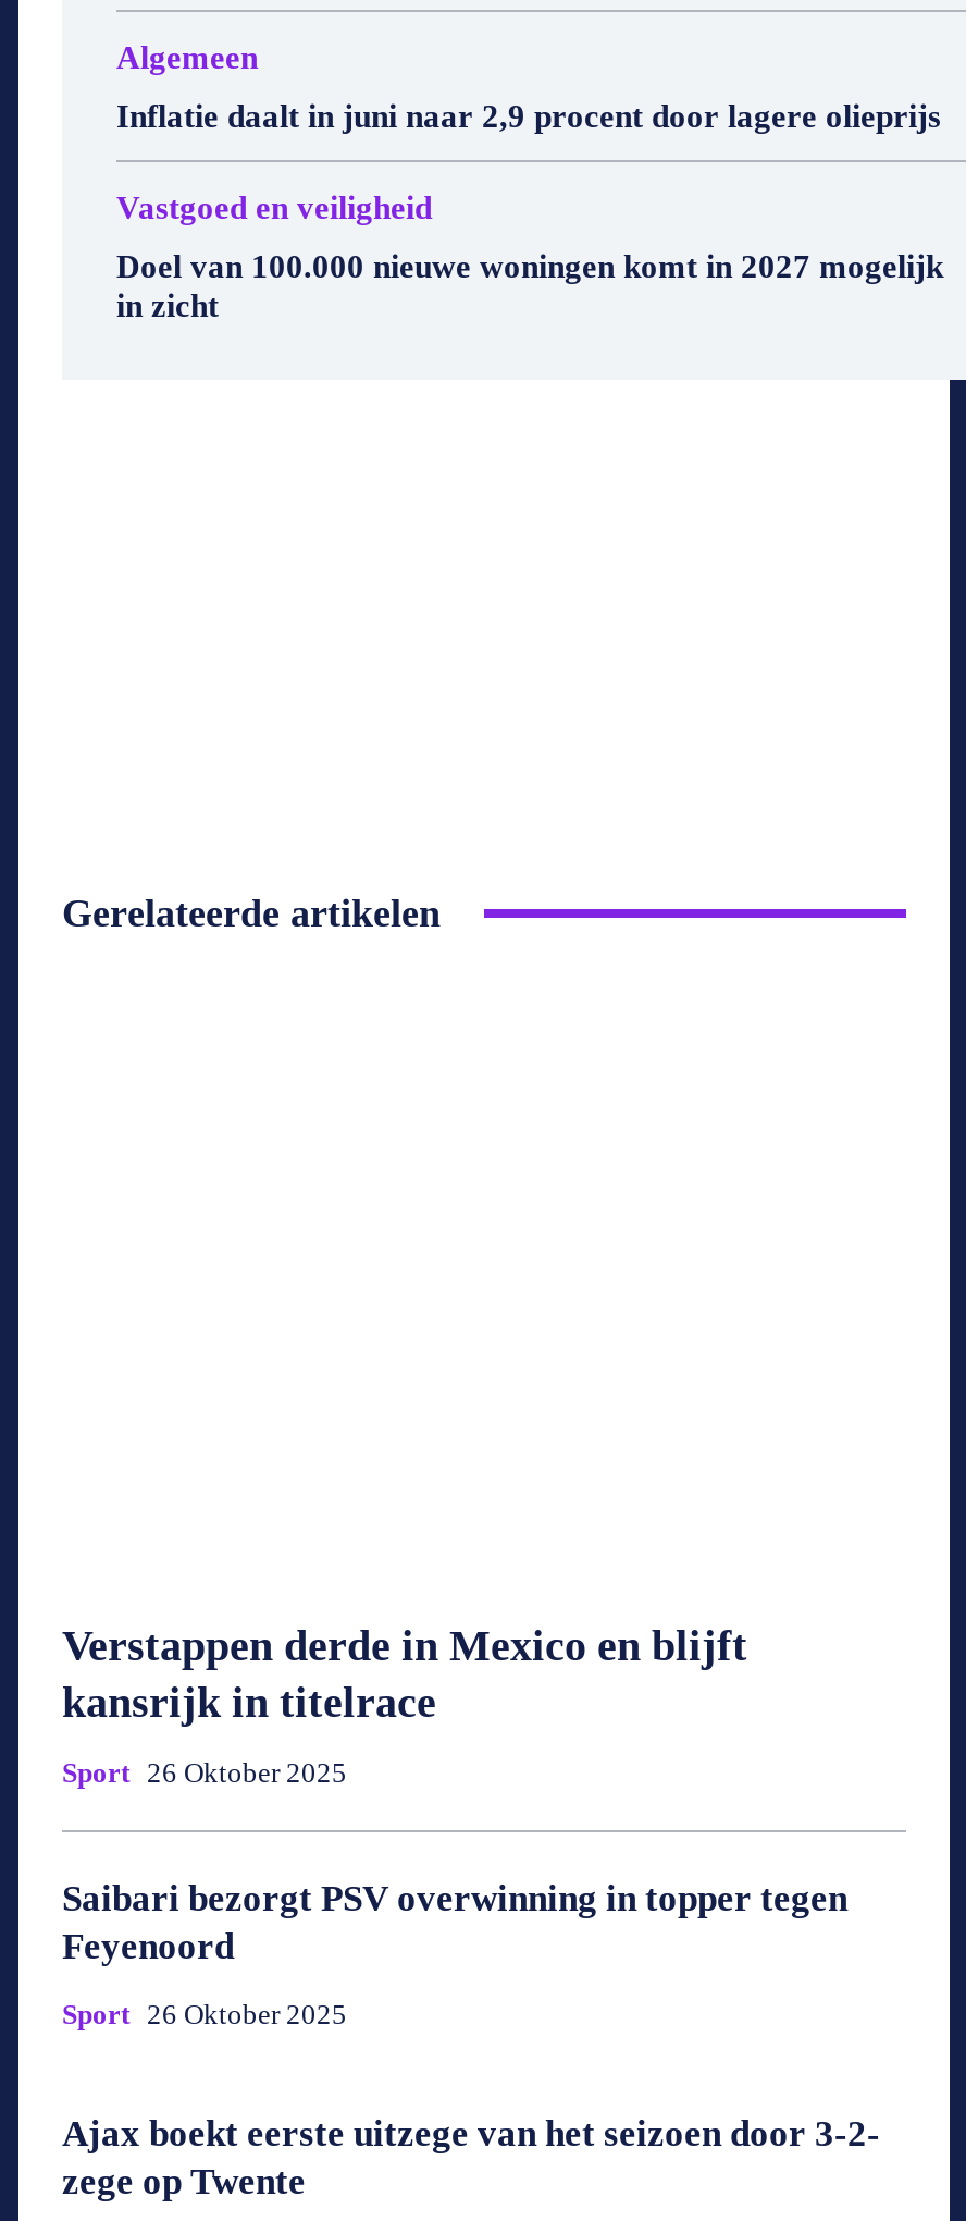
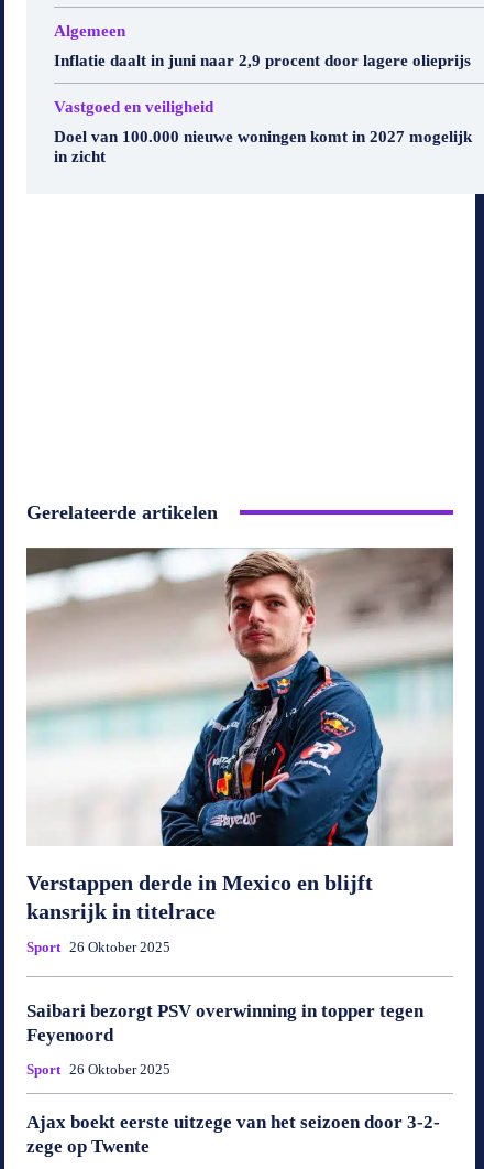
none -> [25,546,454,847] [image]

